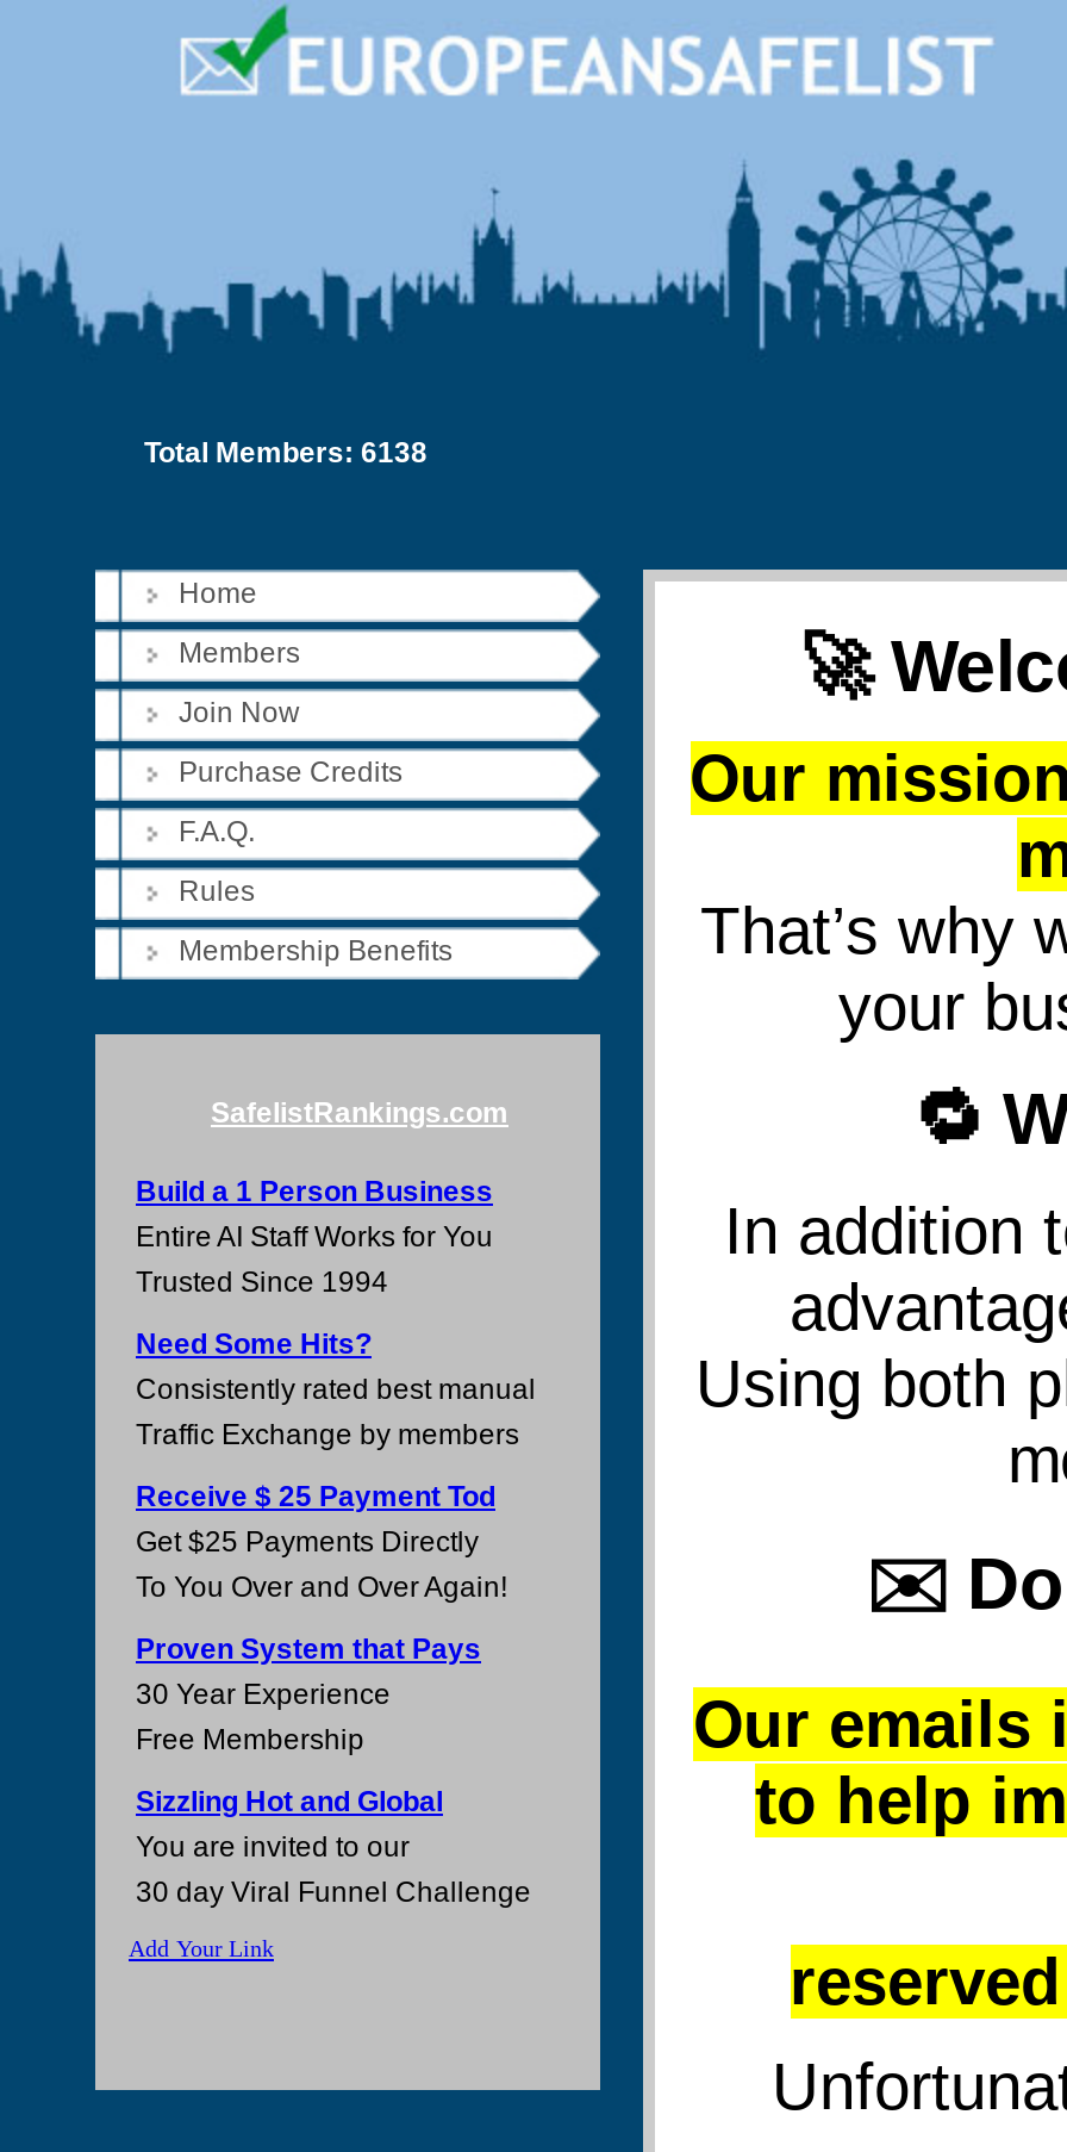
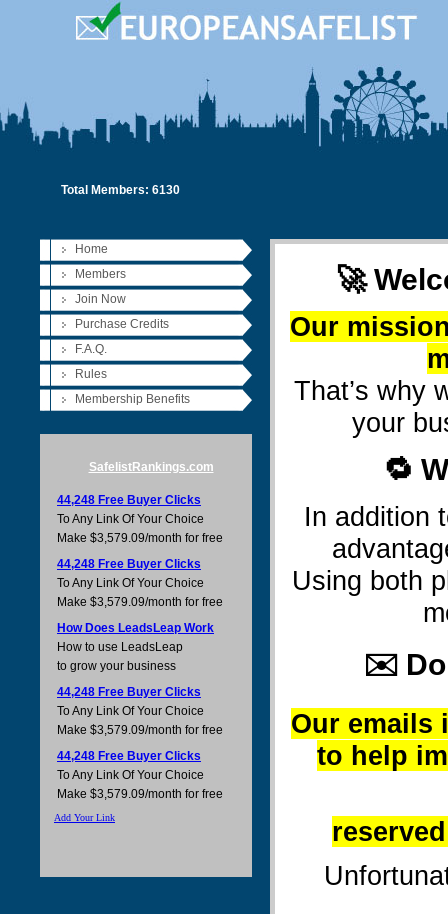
[144,436,428,469] Total Members: 6138 -> [60,183,179,197] Total Members: 6130
[136,1175,493,1299] Build a 1 Person Business | Entire AI Staff Works for You | Trusted Since 1994 -> [57,493,223,545] 44,248 Free Buyer Clicks | To Any Link Of Your Choice | Make $3,579.09/month for free
[136,1327,536,1451] Need Some Hits? | Consistently rated best manual | Traffic Exchange by members -> [57,557,223,609] 44,248 Free Buyer Clicks | To Any Link Of Your Choice | Make $3,579.09/month for free
[136,1480,507,1604] Receive $ 25 Payment Tod | Get $25 Payments Directly | To You Over and Over Again! -> [57,621,214,673] How Does LeadsLeap Work | How to use LeadsLeap | to grow your business
[136,1632,481,1756] Proven System that Pays | 30 Year Experience | Free Membership -> [57,685,223,737] 44,248 Free Buyer Clicks | To Any Link Of Your Choice | Make $3,579.09/month for free
[136,1785,531,1909] Sizzling Hot and Global | You are invited to our | 30 day Viral Funnel Challenge -> [57,749,223,801] 44,248 Free Buyer Clicks | To Any Link Of Your Choice | Make $3,579.09/month for free

